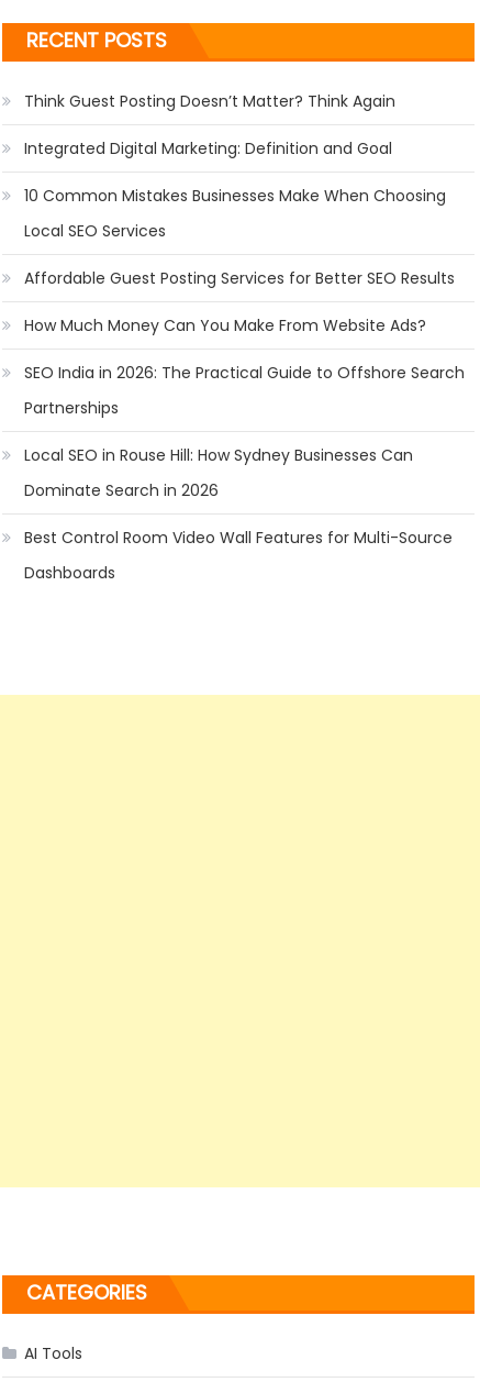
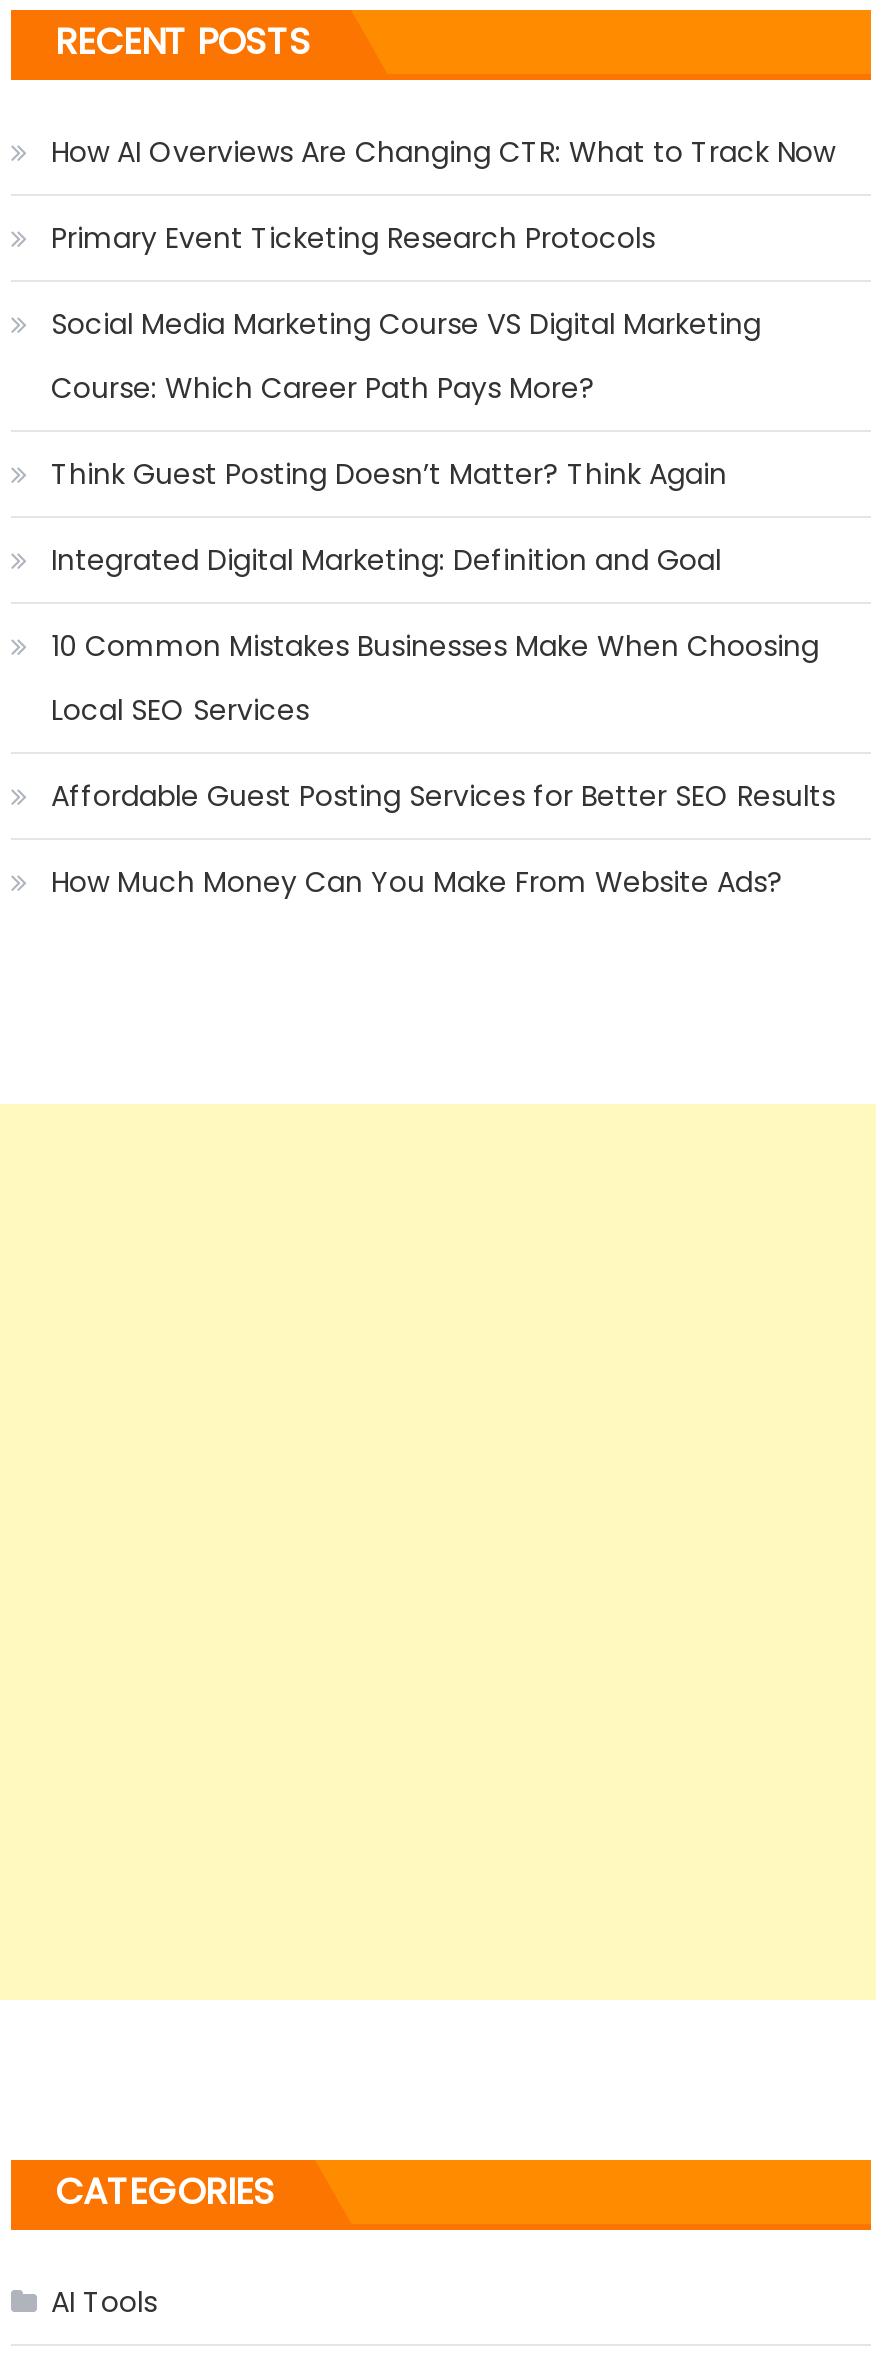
none -> [51,132,835,408] How AI Overviews Are Changing CTR: What to Track Now | Primary Event Ticketing Research Protocols | Social Media Marketing Course VS Digital Marketing | Course: Which Career Path Pays More?
moved [24,90,455,336] -> [51,454,835,902]: Think Guest Posting Doesn’t Matter? Think Again | Integrated Digital Marketing: Definition and Goal | 10 Common Mistakes Businesses Make When Choosing | Local SEO Services | Affordable Guest Posting Services for Better SEO Results | How Much Money Can You Make From Website Ads?
[24,362,465,584] SEO India in 2026: The Practical Guide to Offshore Search | Partnerships | Local SEO in Rouse Hill: How Sydney Businesses Can | Dominate Search in 2026 | Best Control Room Video Wall Features for Multi-Source | Dashboards -> none

